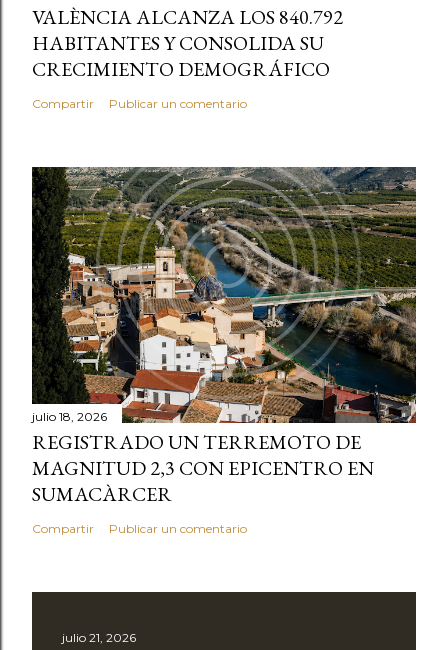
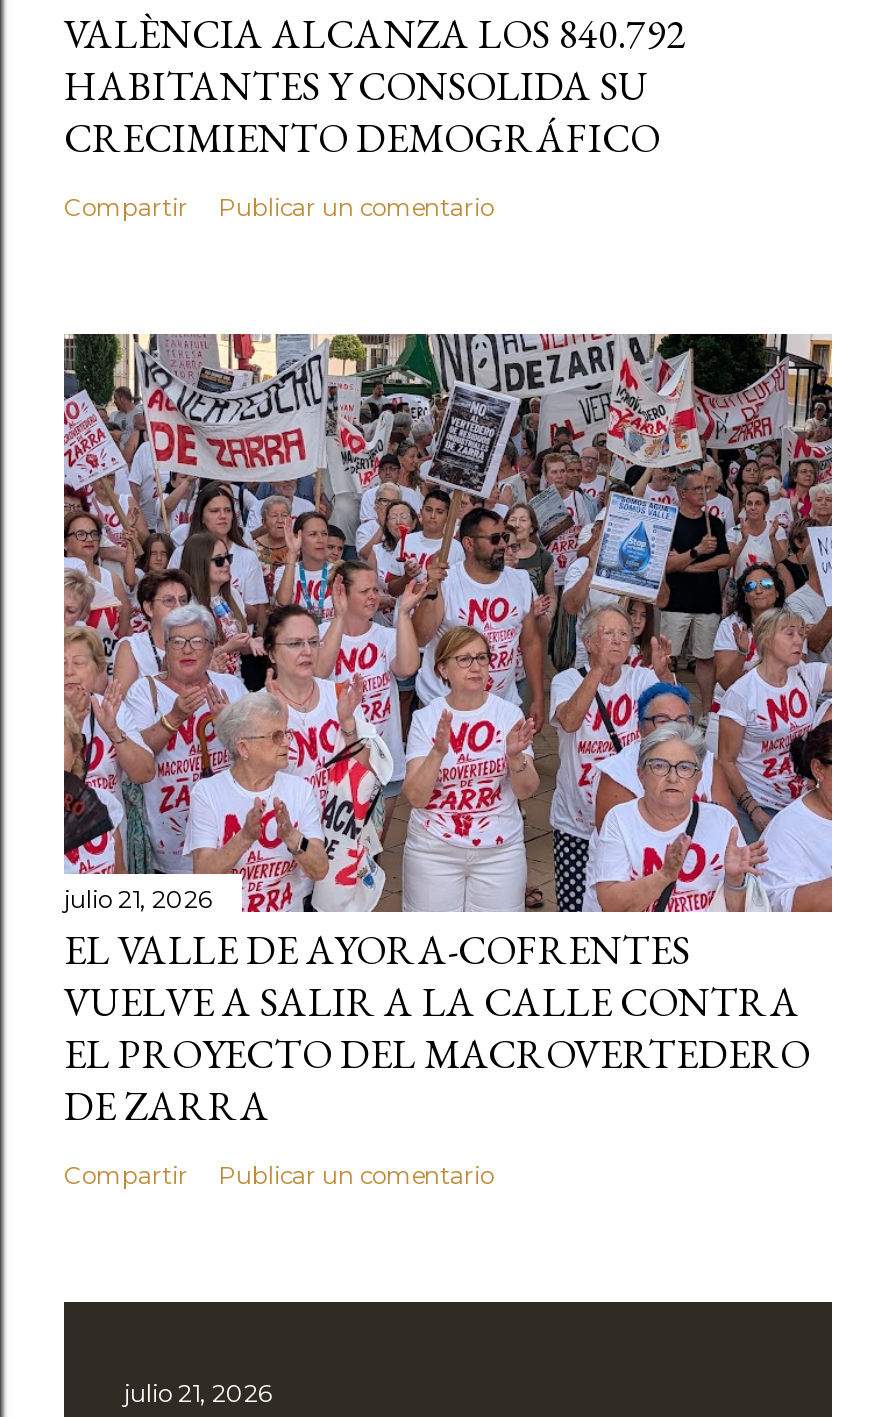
[31,166,417,507] [image] | julio 18, 2026 | REGISTRADO UN TERREMOTO DE | MAGNITUD 2,3 CON EPICENTRO EN | SUMACÀRCER -> [62,332,834,1131] [image] | julio 21, 2026 | EL VALLE DE AYORA-COFRENTES | VUELVE A SALIR A LA CALLE CONTRA | EL PROYECTO DEL MACROVERTEDERO | DE ZARRA

